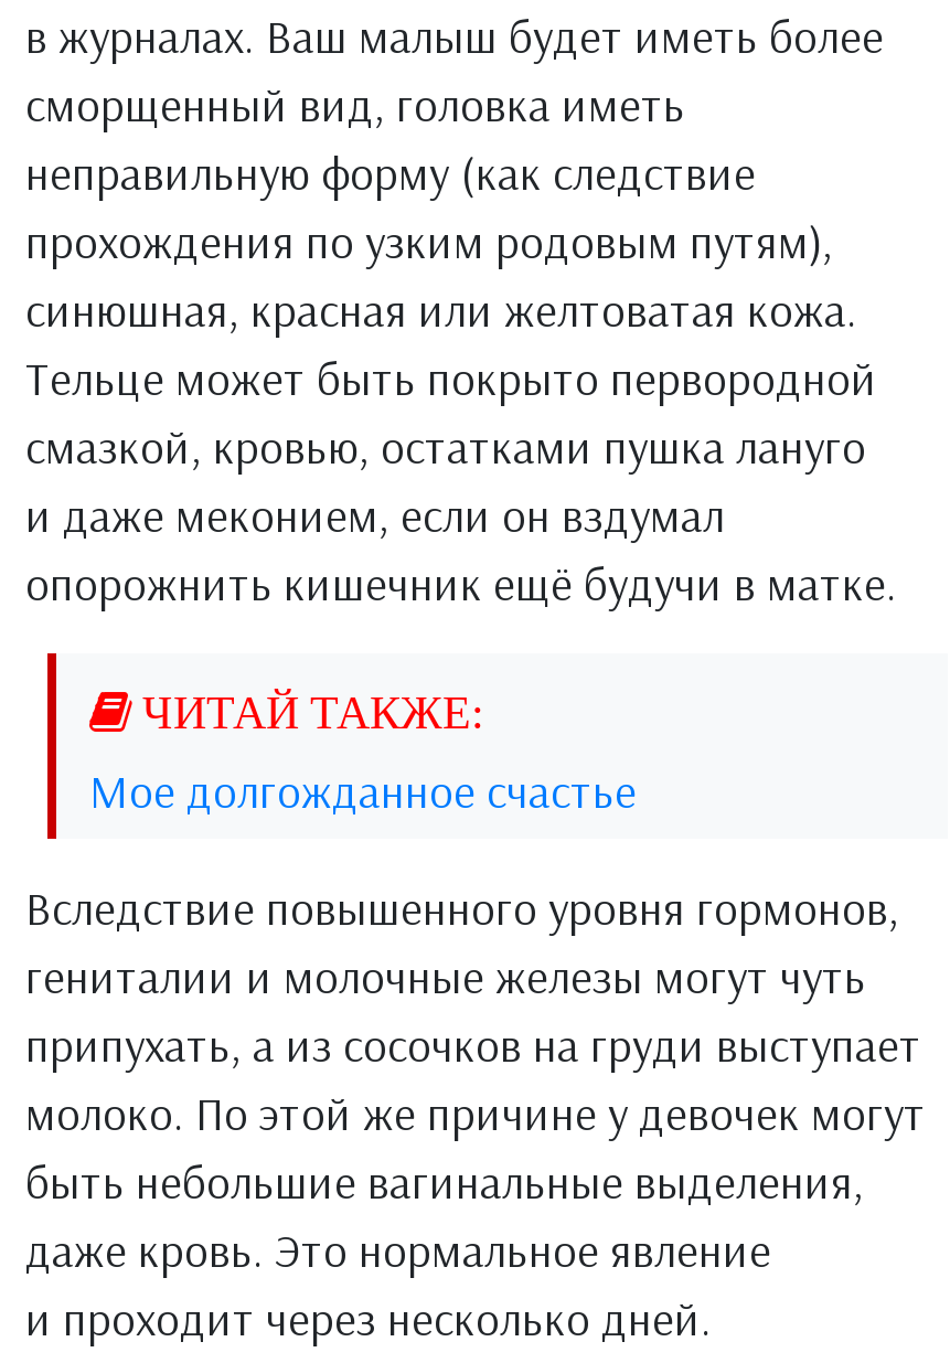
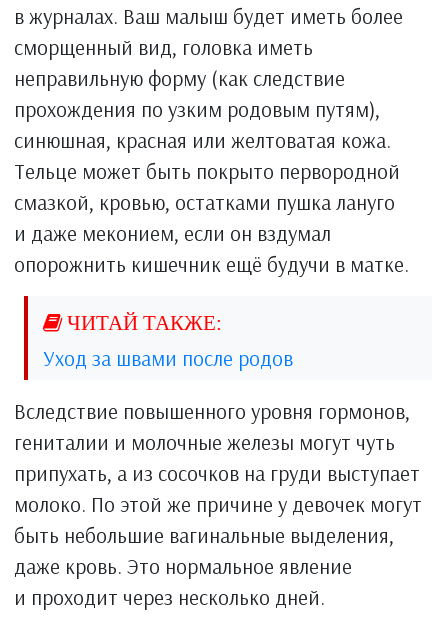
[89,762,637,819] Мое долгожданное счастье -> [43,345,293,371] Уход за швами после родов

